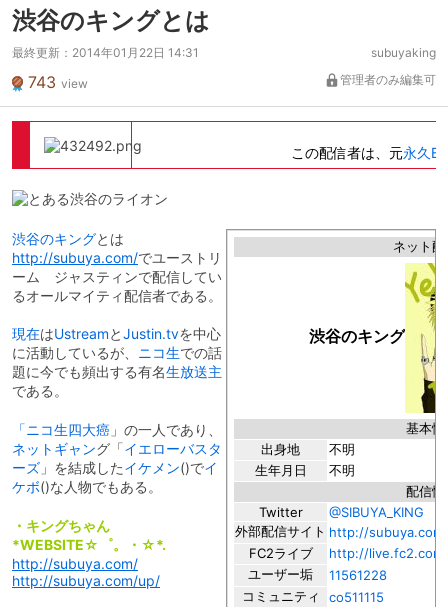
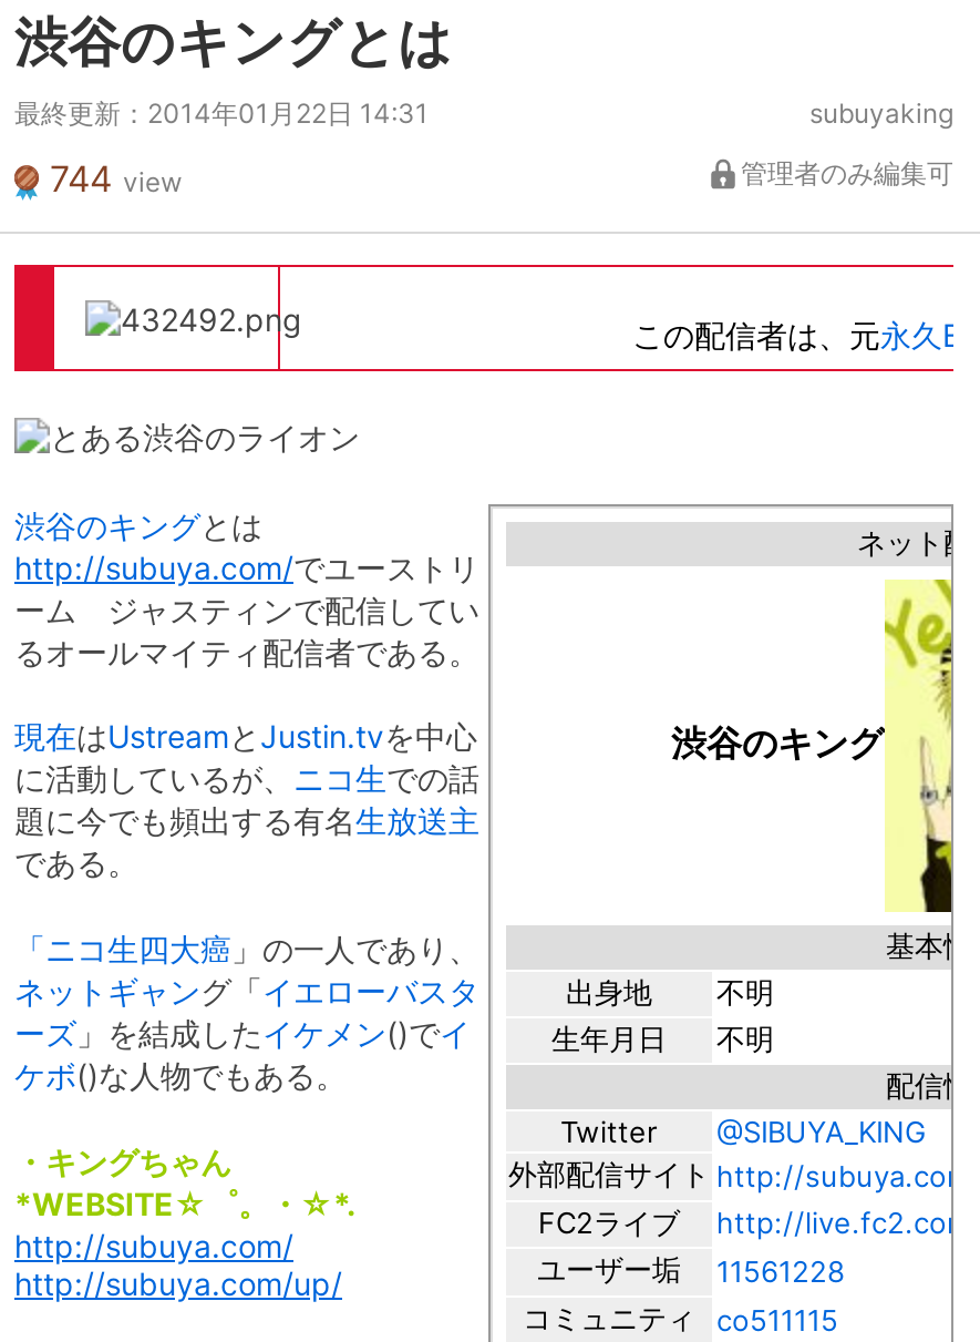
[28,72,88,92] 743 view -> [50,156,183,201] 744 view

